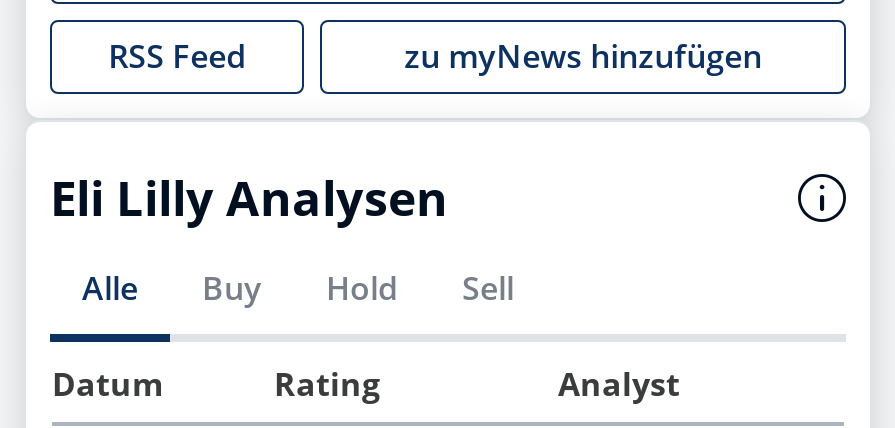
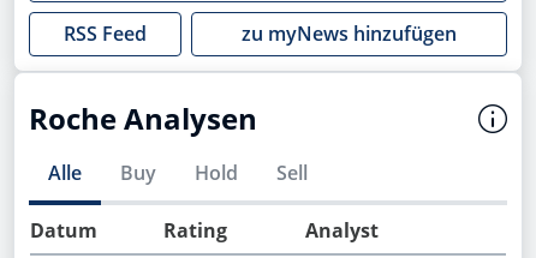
[50,163,448,229] Eli Lilly Analysen -> [29,98,257,137] Roche Analysen

